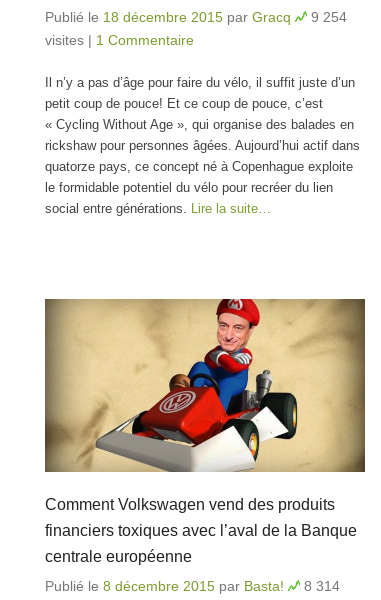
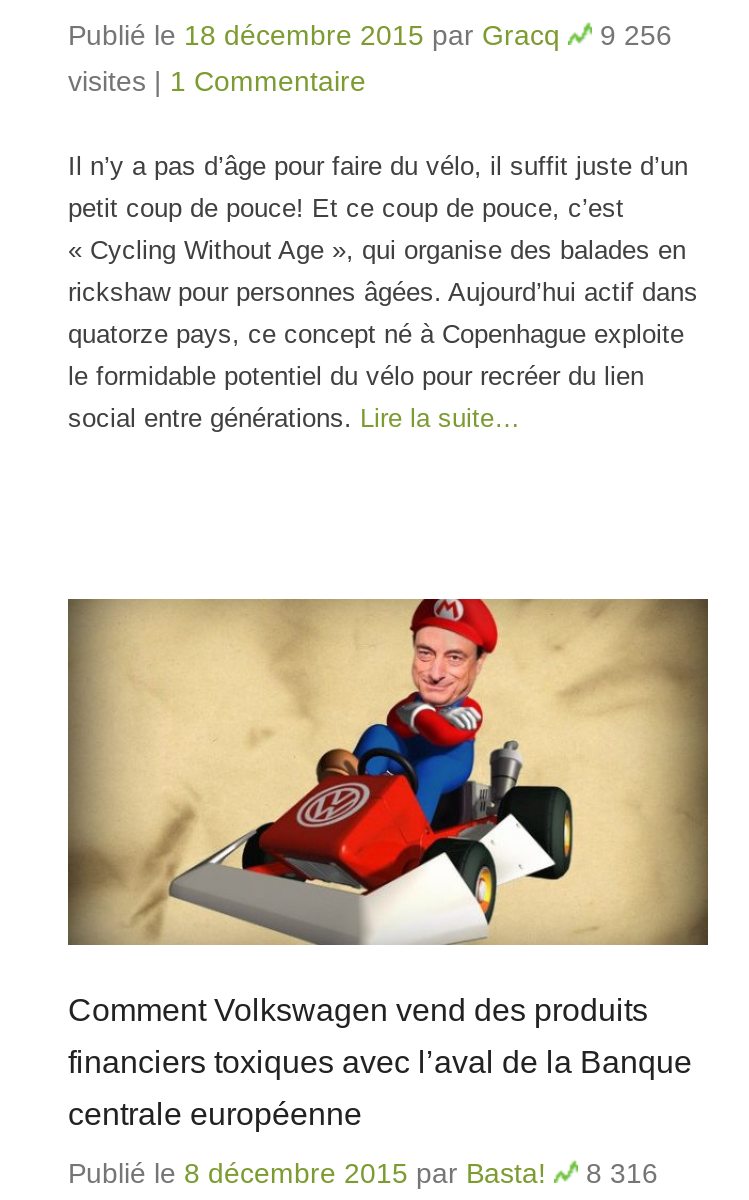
[45,9,347,25] Publié le 18 décembre 2015 par Gracq 9 254 -> [68,20,672,52] Publié le 18 décembre 2015 par Gracq 9 256
[45,578,340,594] Publié le 8 décembre 2015 par Basta! 8 314 -> [68,1157,658,1189] Publié le 8 décembre 2015 par Basta! 8 316

